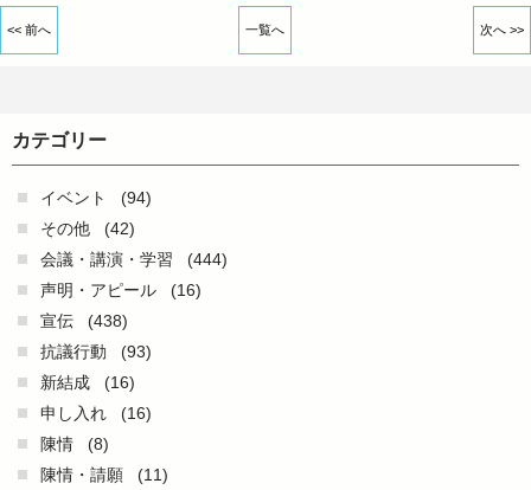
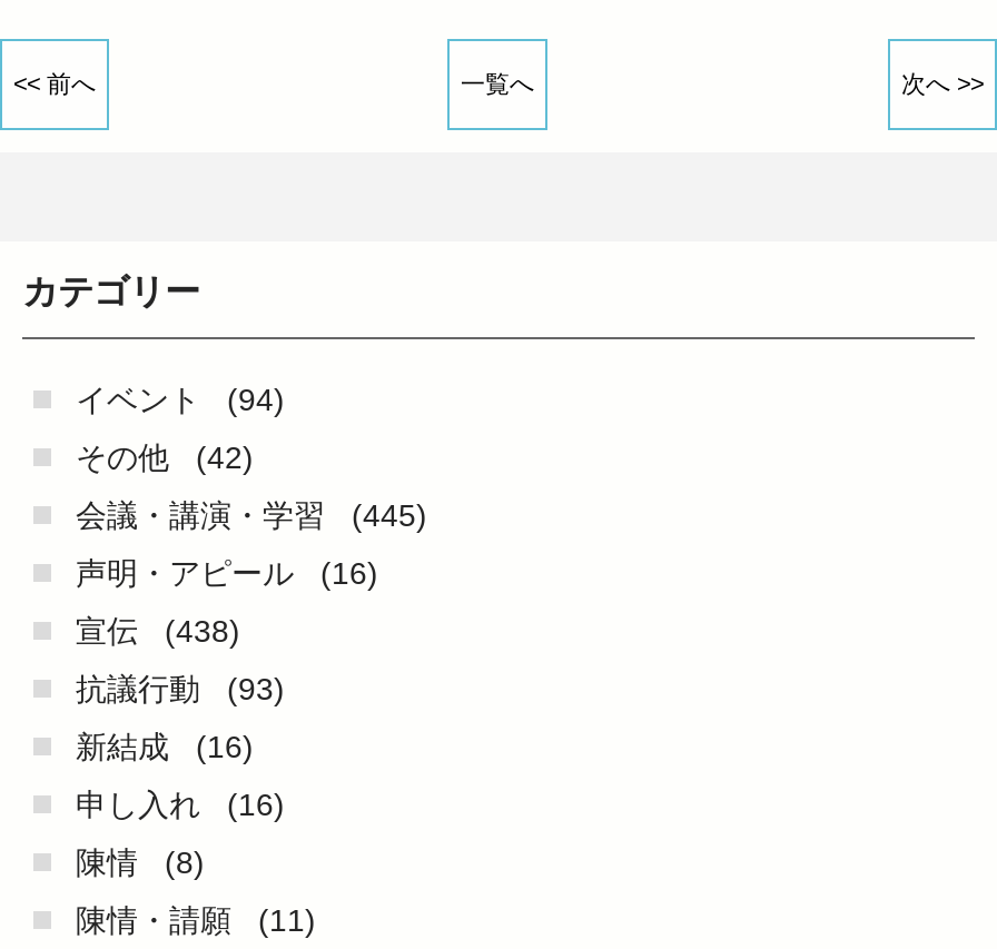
[40,249,228,268] 会議・講演・学習 (444) -> [76,497,427,532] 会議・講演・学習 (445)

